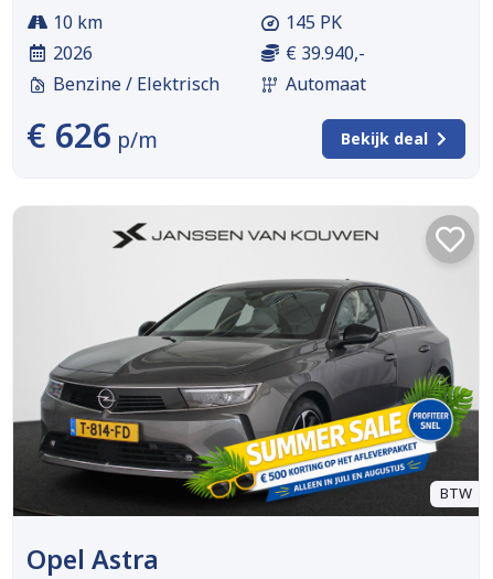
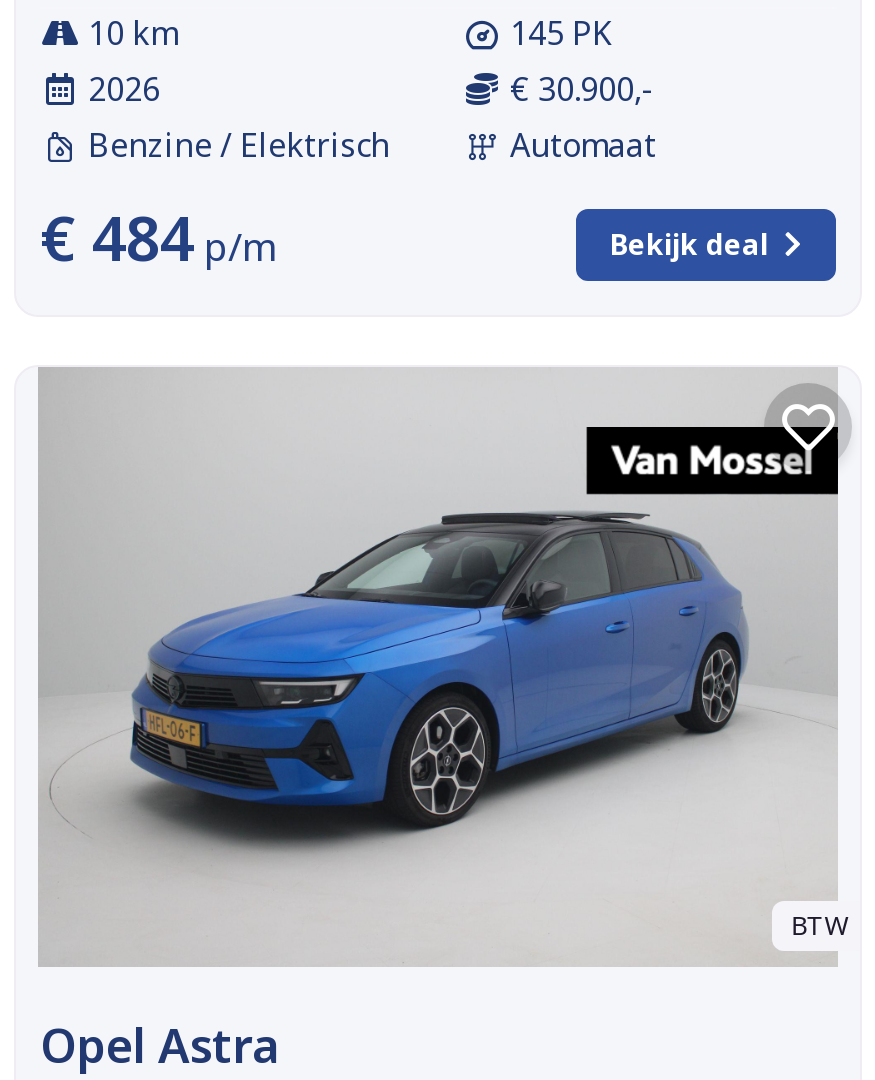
[286,40,365,65] € 39.940,- -> [510,66,654,110] € 30.900,-
[26,112,158,157] € 626p/m -> [40,196,278,278] € 484p/m
[12,208,480,517] [image] -> [16,369,860,967] [image]

